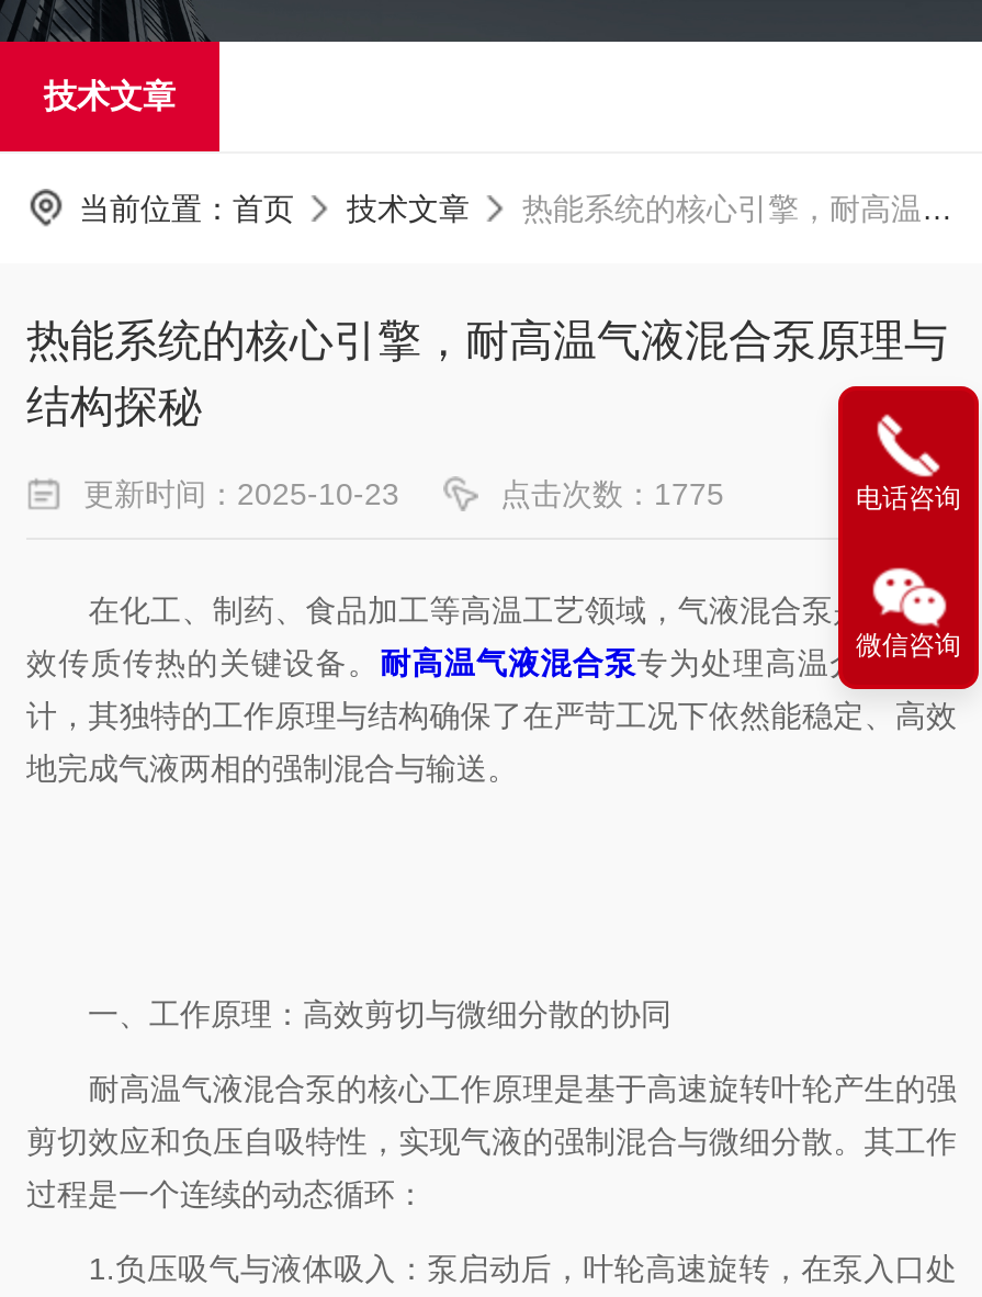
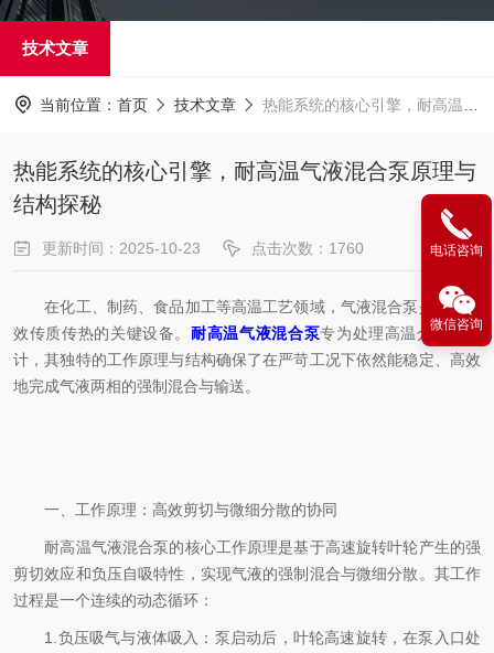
[500,476,724,511] 点击次数：1775 -> [251,239,364,257] 点击次数：1760

